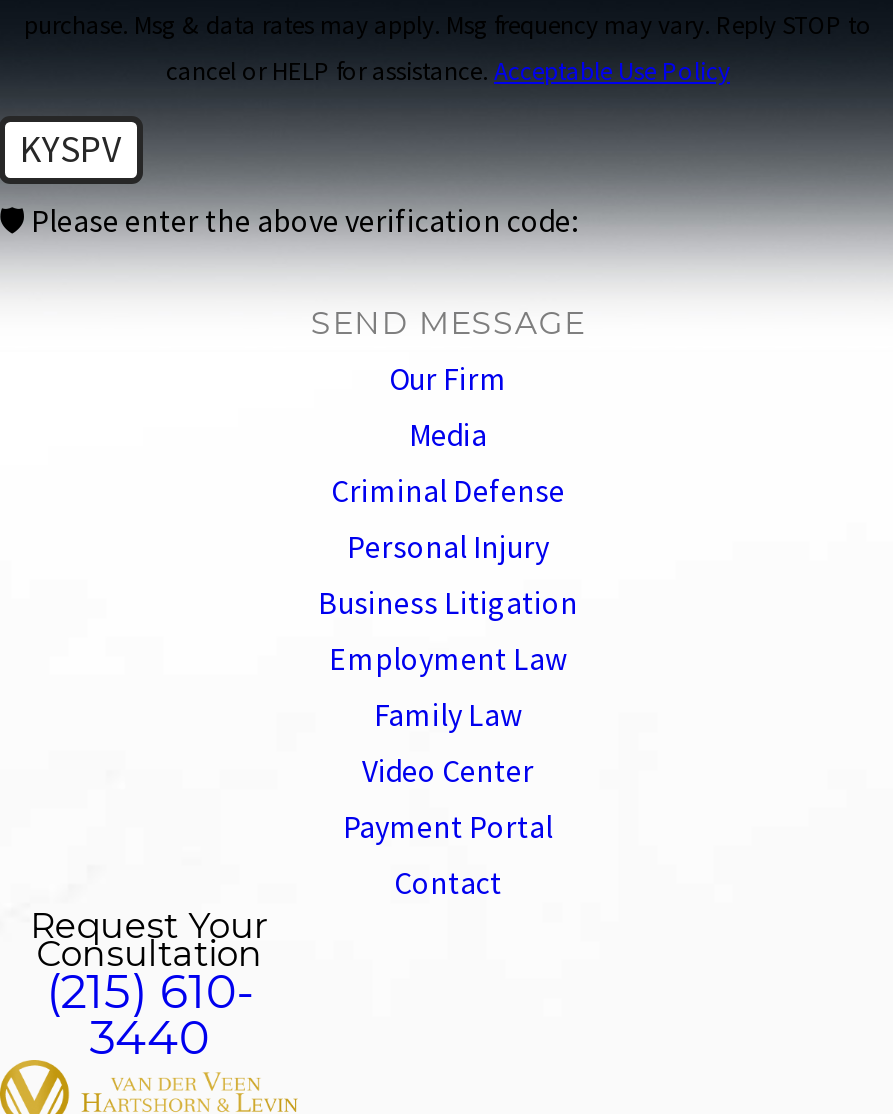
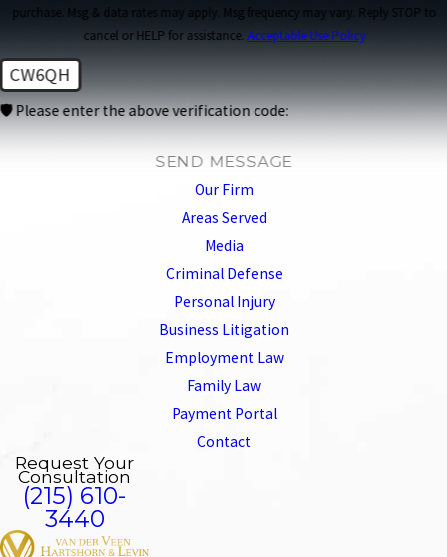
[20,127,122,173] KYSPV -> [10,63,71,86] CW6QH
none -> [181,207,266,226] Areas Served
moved [318,415,578,733] -> [159,235,289,394]: Media | Criminal Defense | Personal Injury | Business Litigation | Employment Law | Family Law
[362,751,534,789] Video Center -> none

